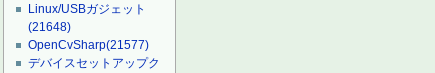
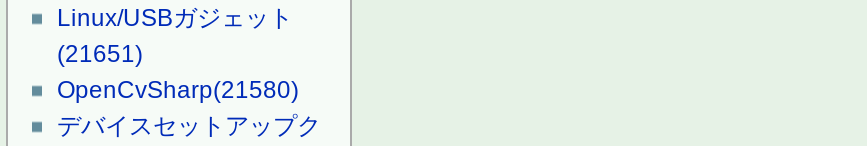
[28,20,71,34] (21648) -> [57,40,143,68] (21651)
[28,38,149,52] OpenCvSharp(21577) -> [57,76,299,104] OpenCvSharp(21580)

